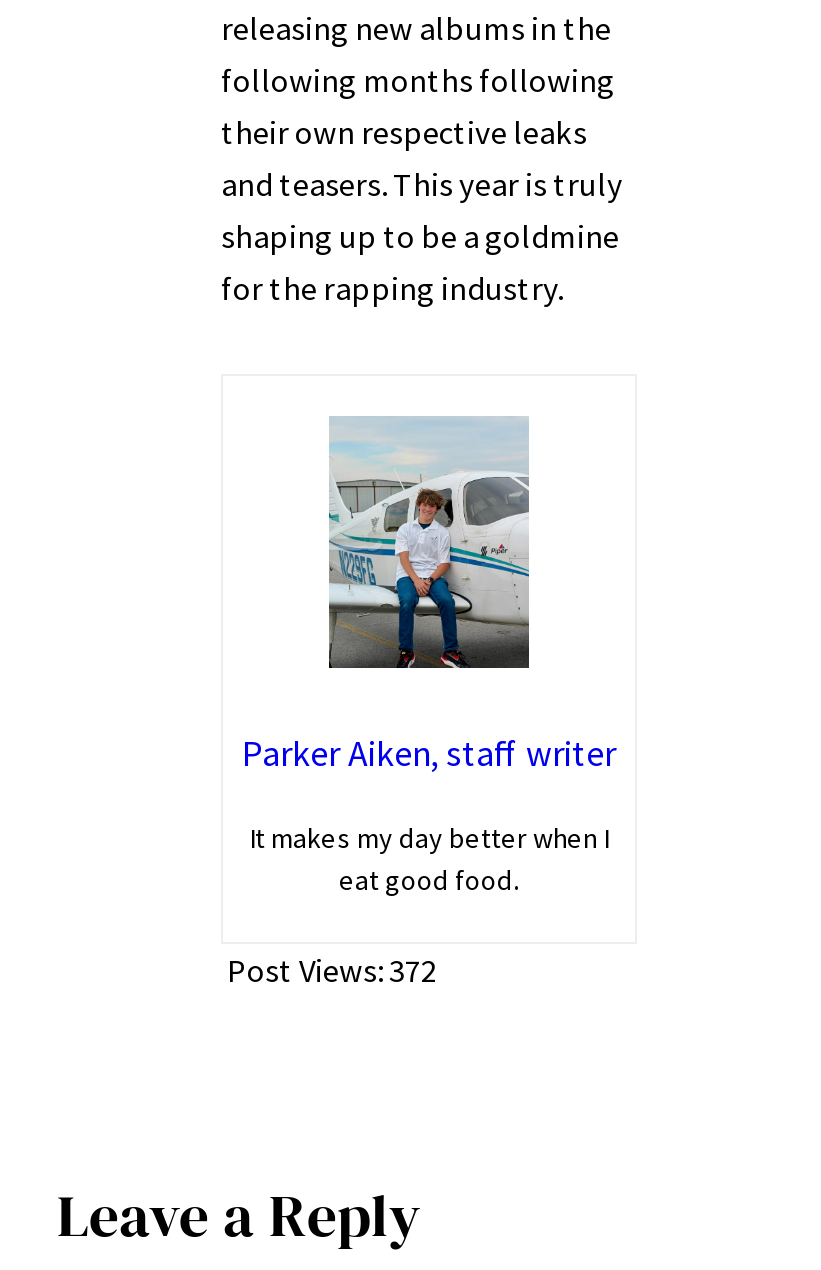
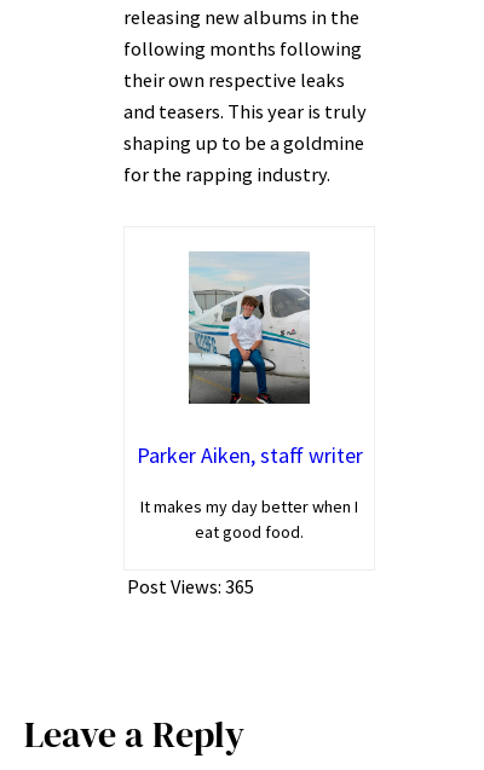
[227,950,437,990] Post Views: 372 -> [127,574,254,598] Post Views: 365

